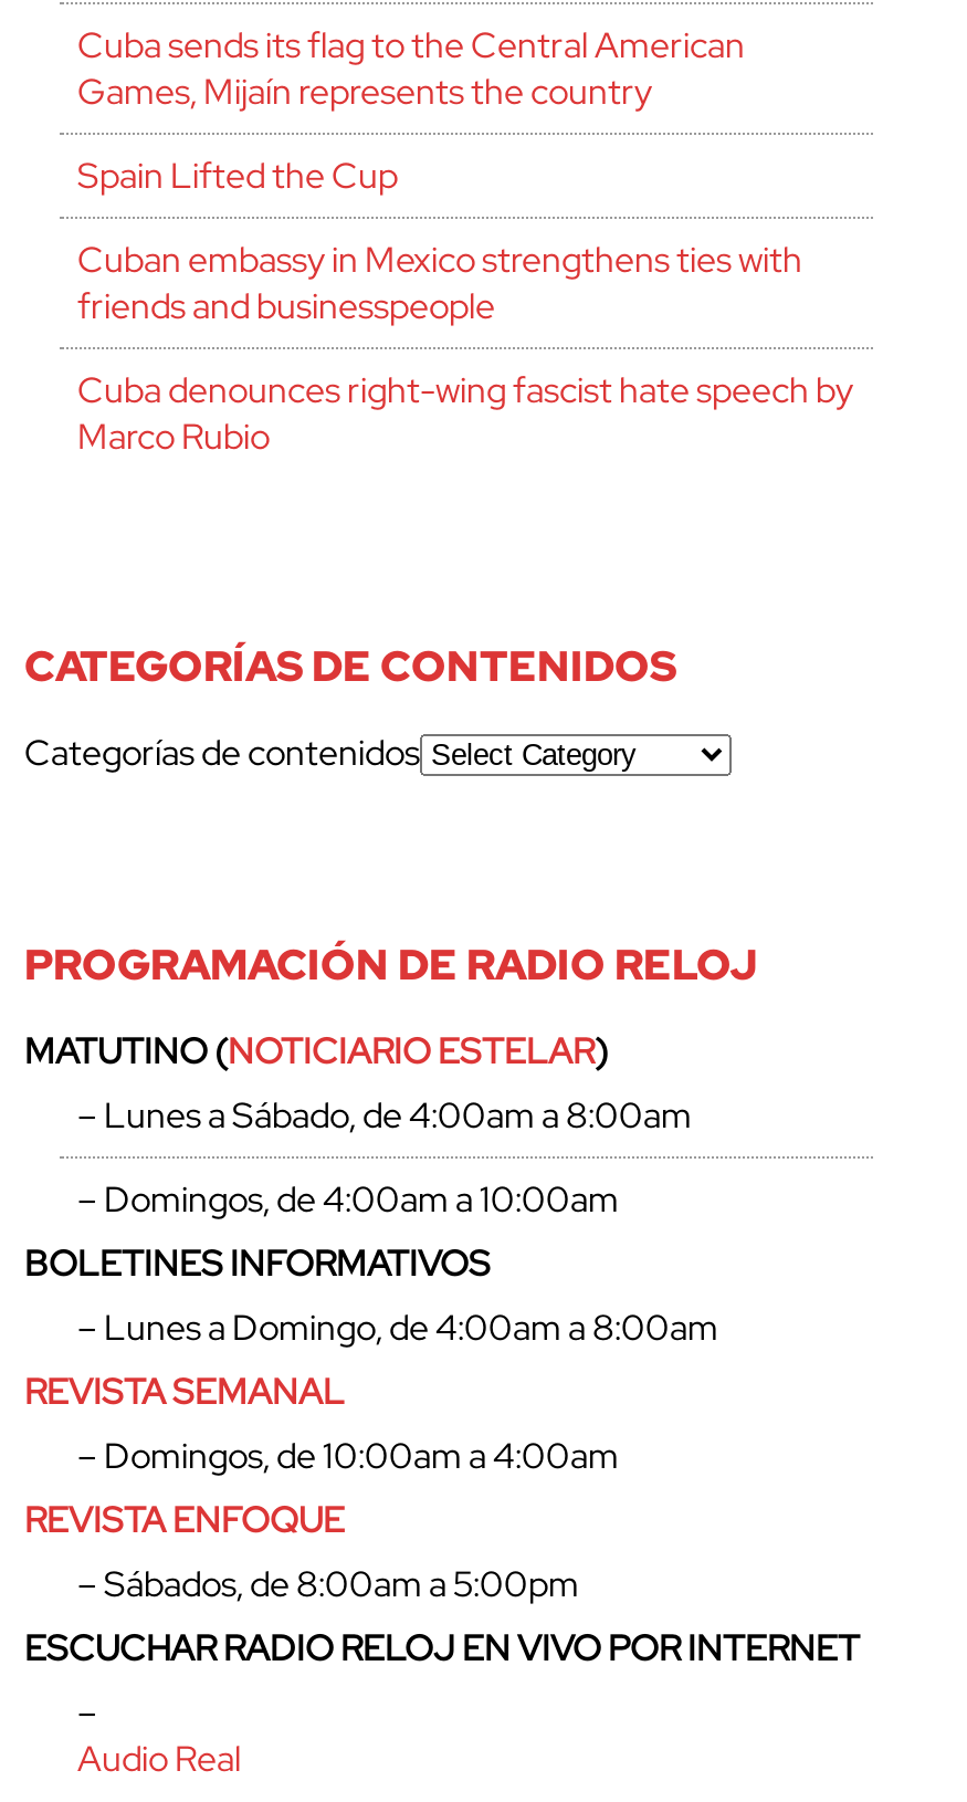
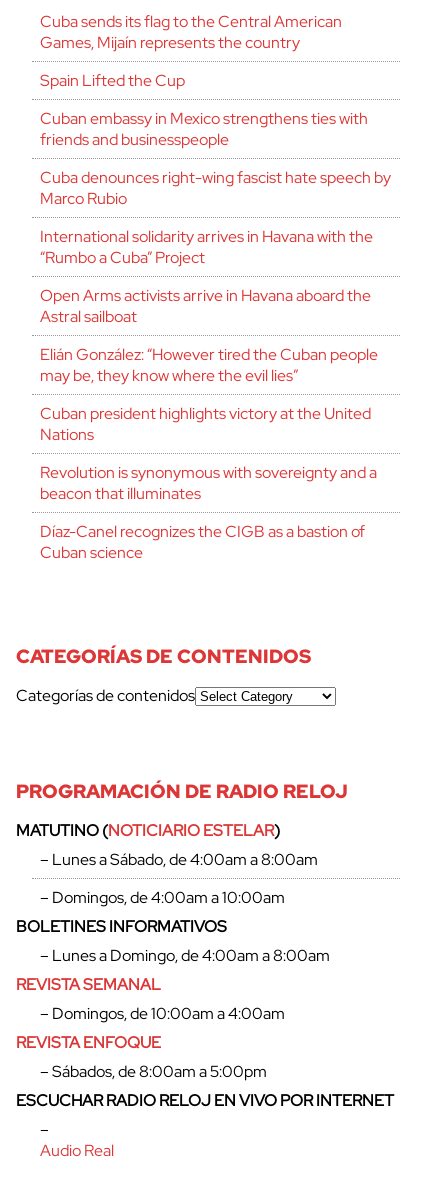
none -> [40,225,378,562] International solidarity arrives in Havana with the | “Rumbo a Cuba” Project | Open Arms activists arrive in Havana aboard the | Astral sailboat | Elián González: “However tired the Cuban people | may be, they know where the evil lies” | Cuban president highlights victory at the United | Nations | Revolution is synonymous with sovereignty and a | beacon that illuminates | Díaz-Canel recognizes the CIGB as a bastion of | Cuban science

